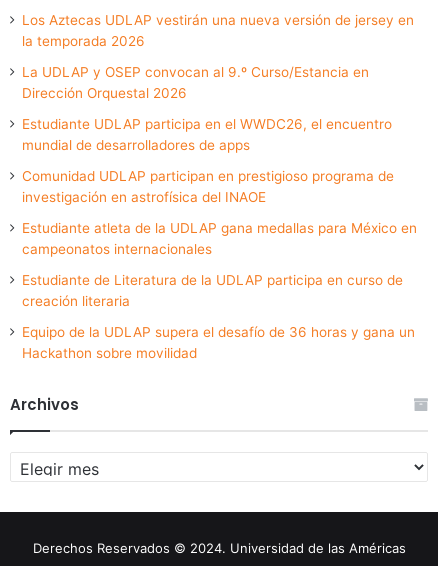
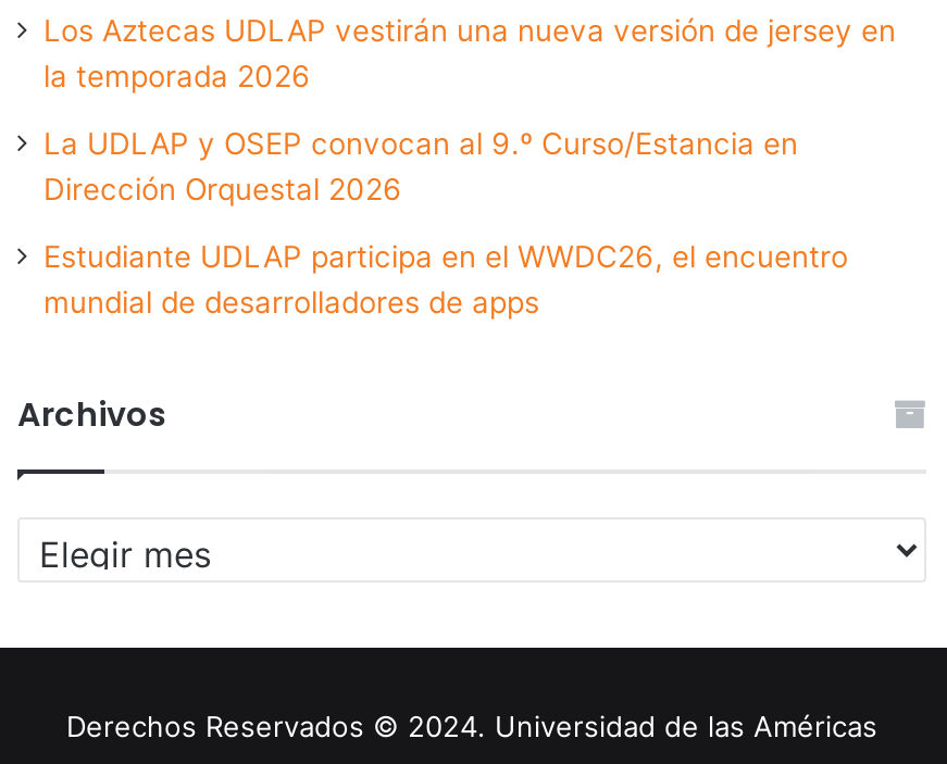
[22,168,417,361] Comunidad UDLAP participan en prestigioso programa de | investigación en astrofísica del INAOE | Estudiante atleta de la UDLAP gana medallas para México en | campeonatos internacionales | Estudiante de Literatura de la UDLAP participa en curso de | creación literaria | Equipo de la UDLAP supera el desafío de 36 horas y gana un | Hackathon sobre movilidad -> none

